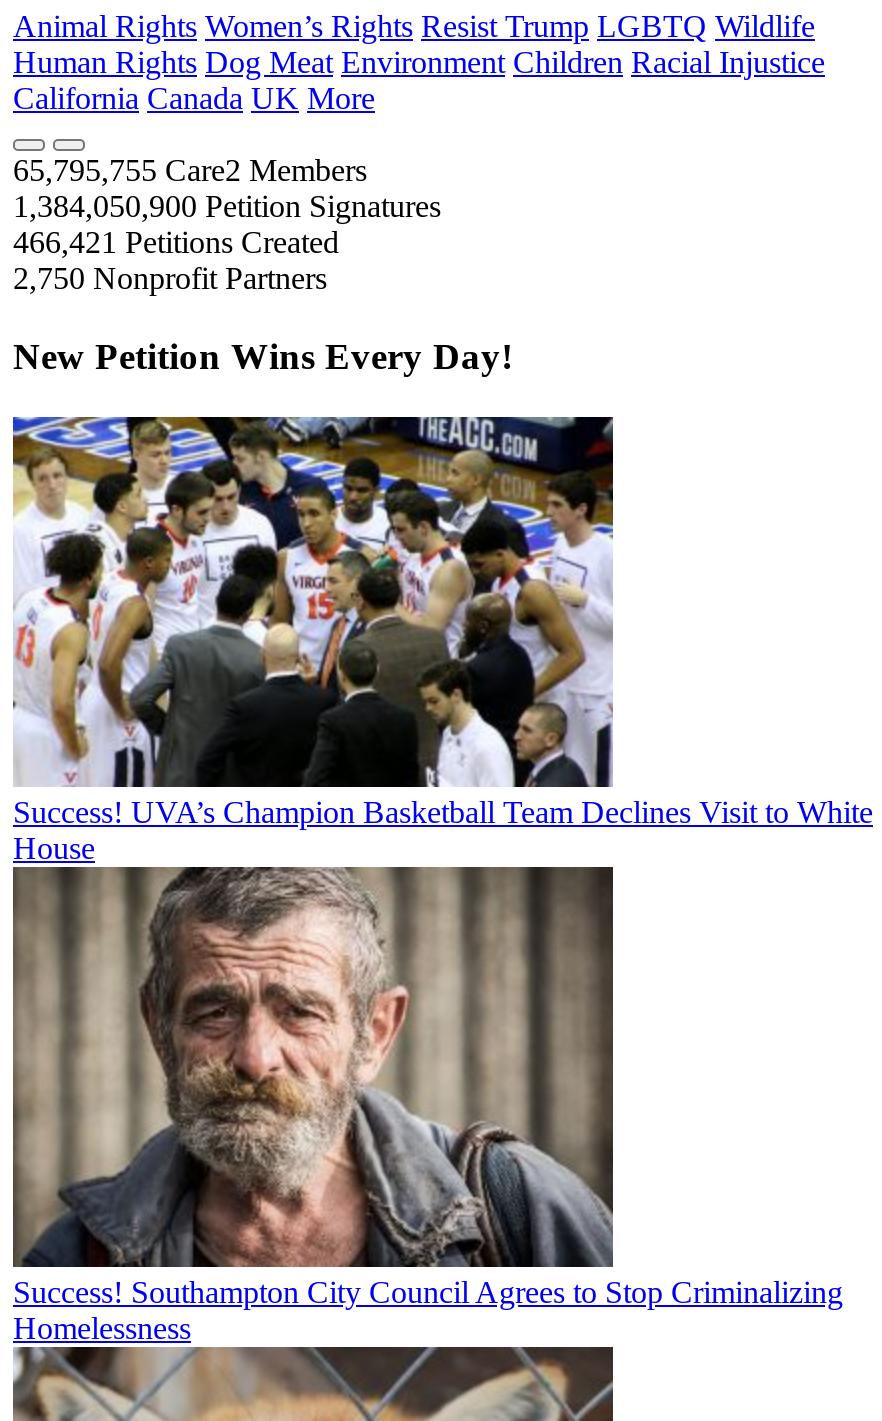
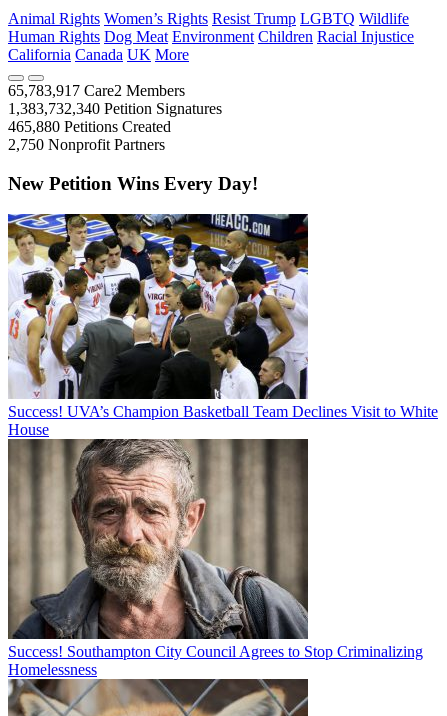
[13,154,367,188] 65,795,755 Care2 Members -> [8,82,185,99] 65,783,917 Care2 Members
[13,190,441,224] 1,384,050,900 Petition Signatures -> [8,100,222,117] 1,383,732,340 Petition Signatures
[13,226,339,260] 466,421 Petitions Created -> [8,118,171,135] 465,880 Petitions Created

